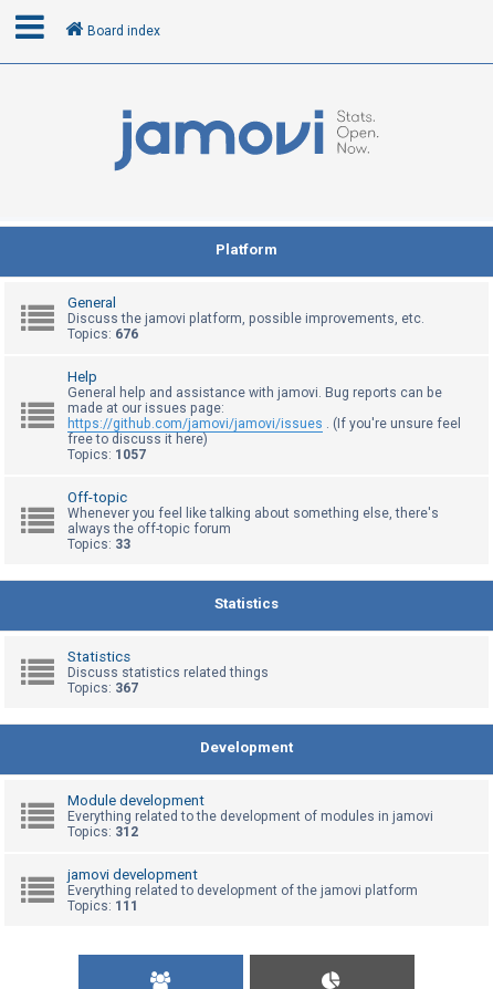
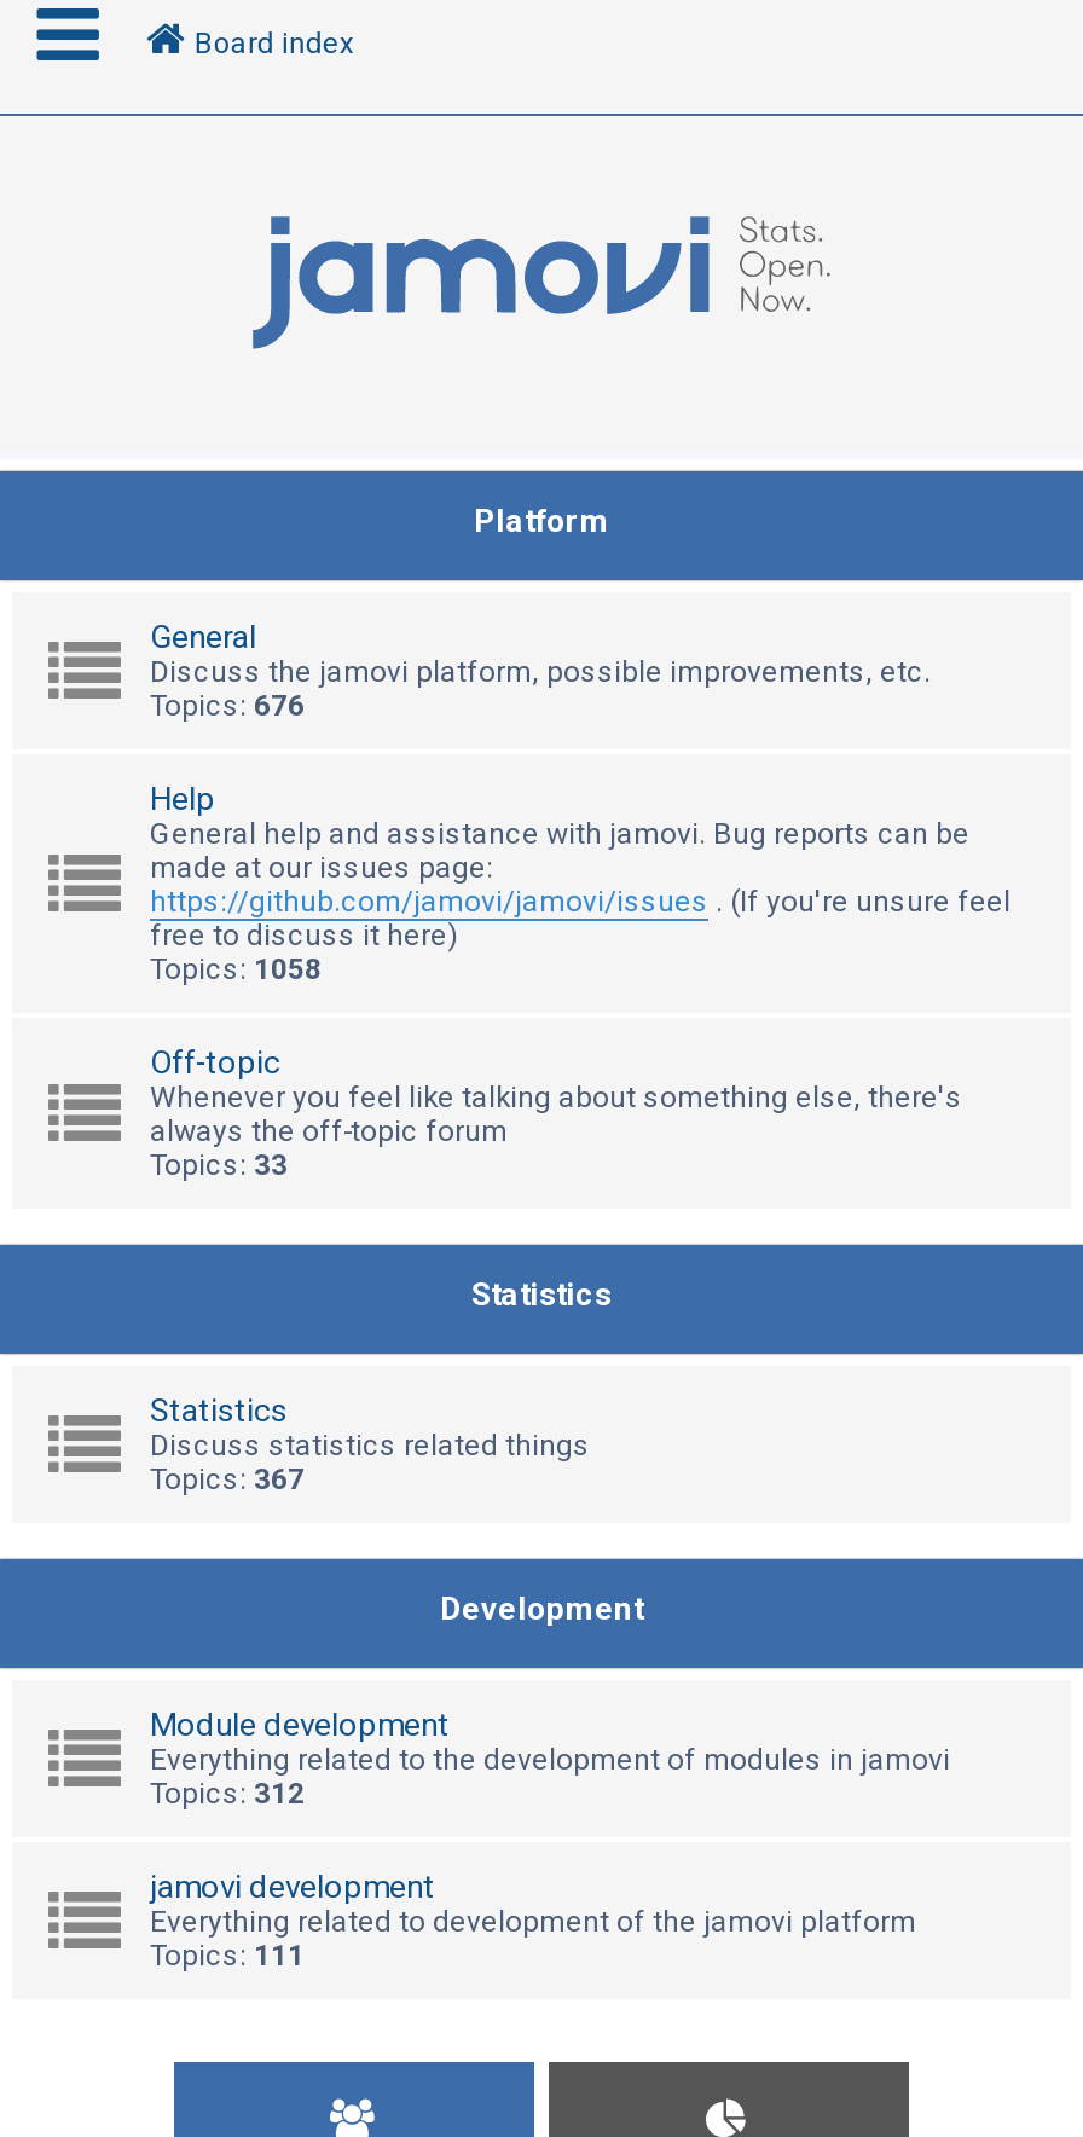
[67,447,146,462] Topics: 1057 -> [150,952,322,986] Topics: 1058

